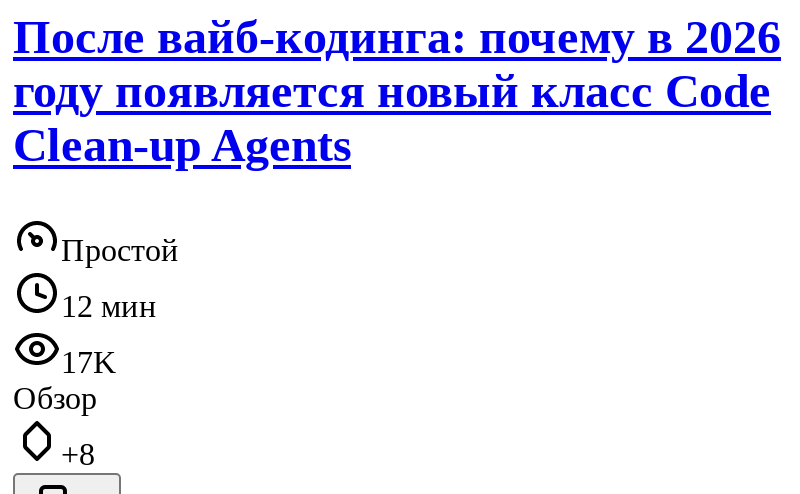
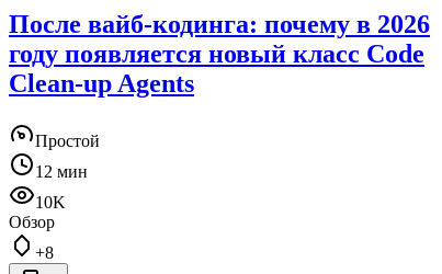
[61,345,117,379] 17K -> [35,193,66,211] 10K

